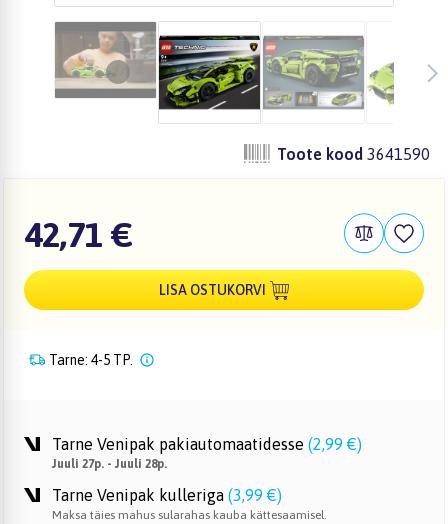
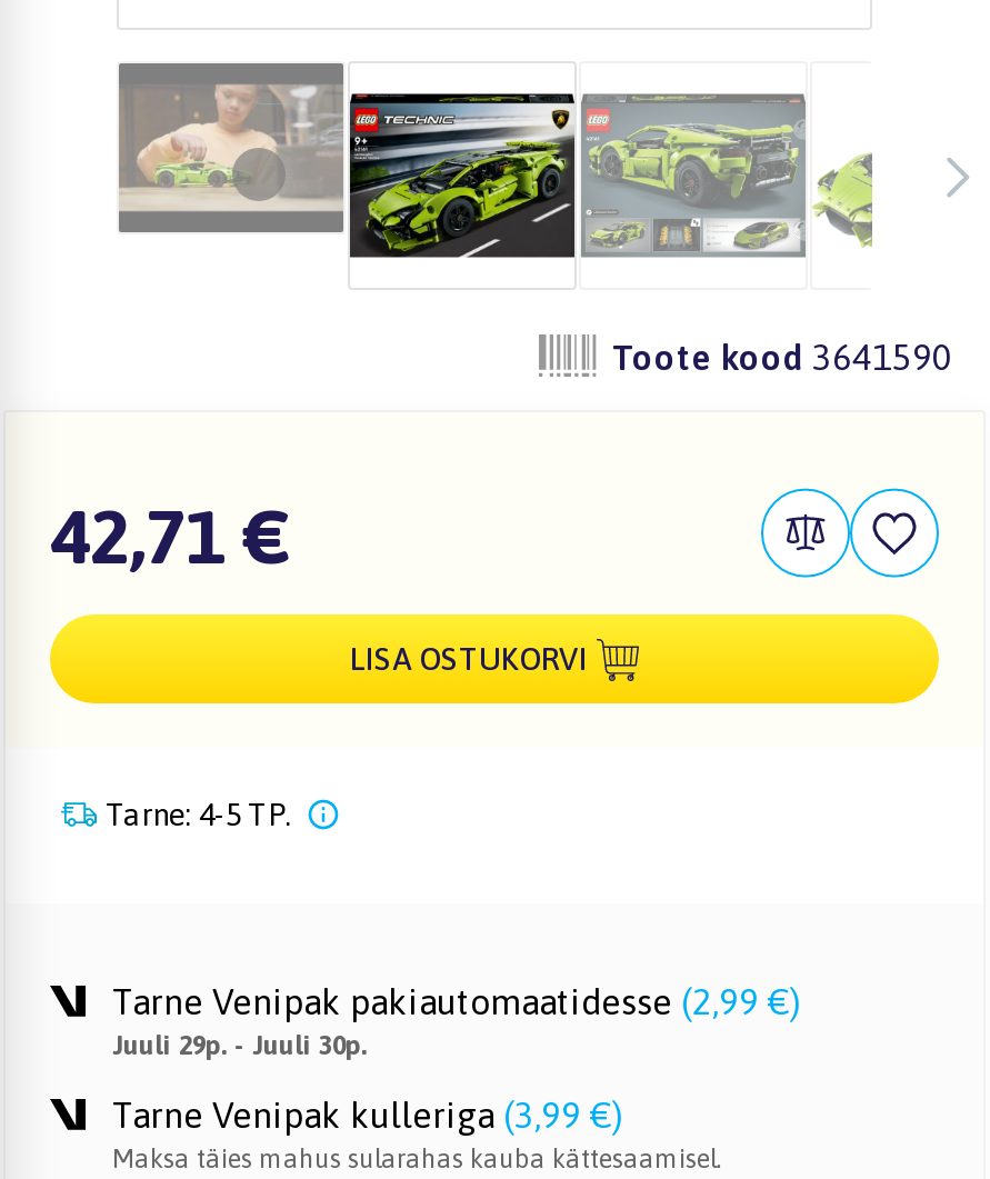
[52,457,167,471] Juuli 27p. - Juuli 28p. -> [112,1030,368,1061] Juuli 29p. - Juuli 30p.

